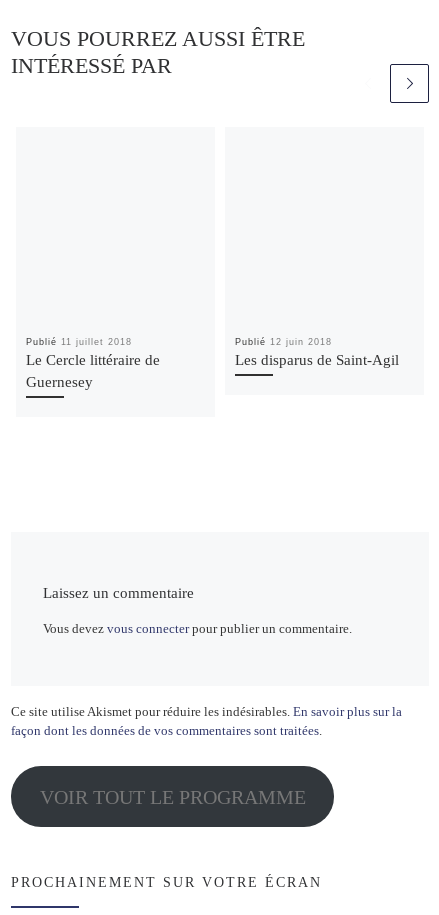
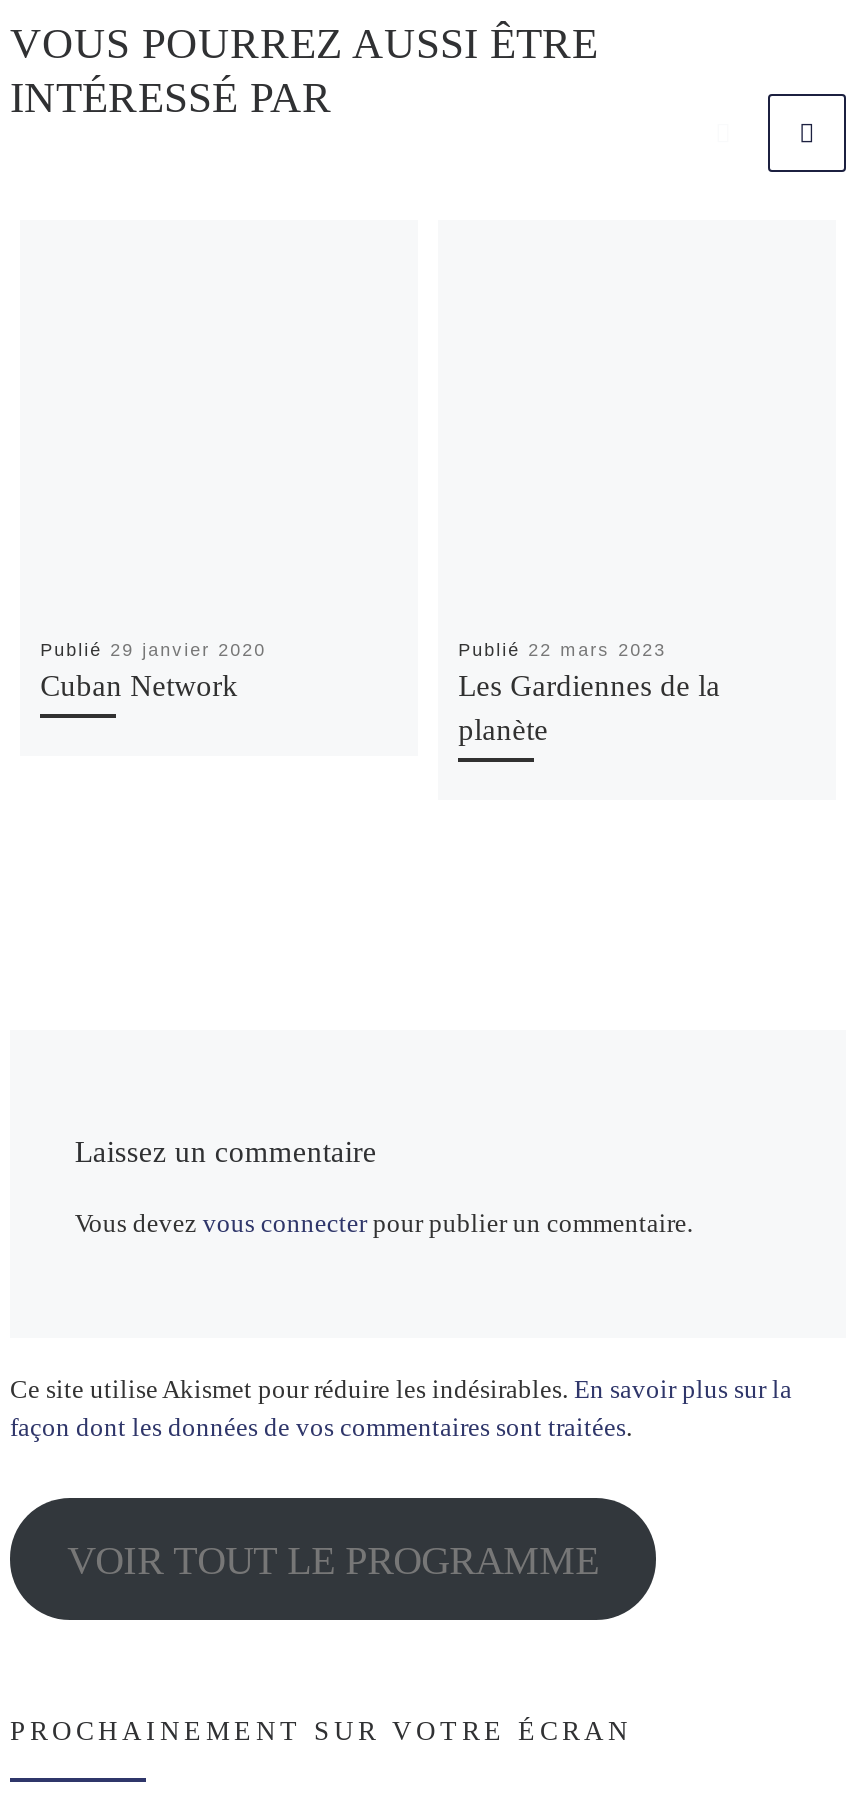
[26,337,160,390] Publié 11 juillet 2018 | Le Cercle littéraire de | Guernesey -> [40,640,266,702] Publié 29 janvier 2020 | Cuban Network
[235,337,399,368] Publié 12 juin 2018 | Les disparus de Saint-Agil -> [458,640,720,746] Publié 22 mars 2023 | Les Gardiennes de la | planète

